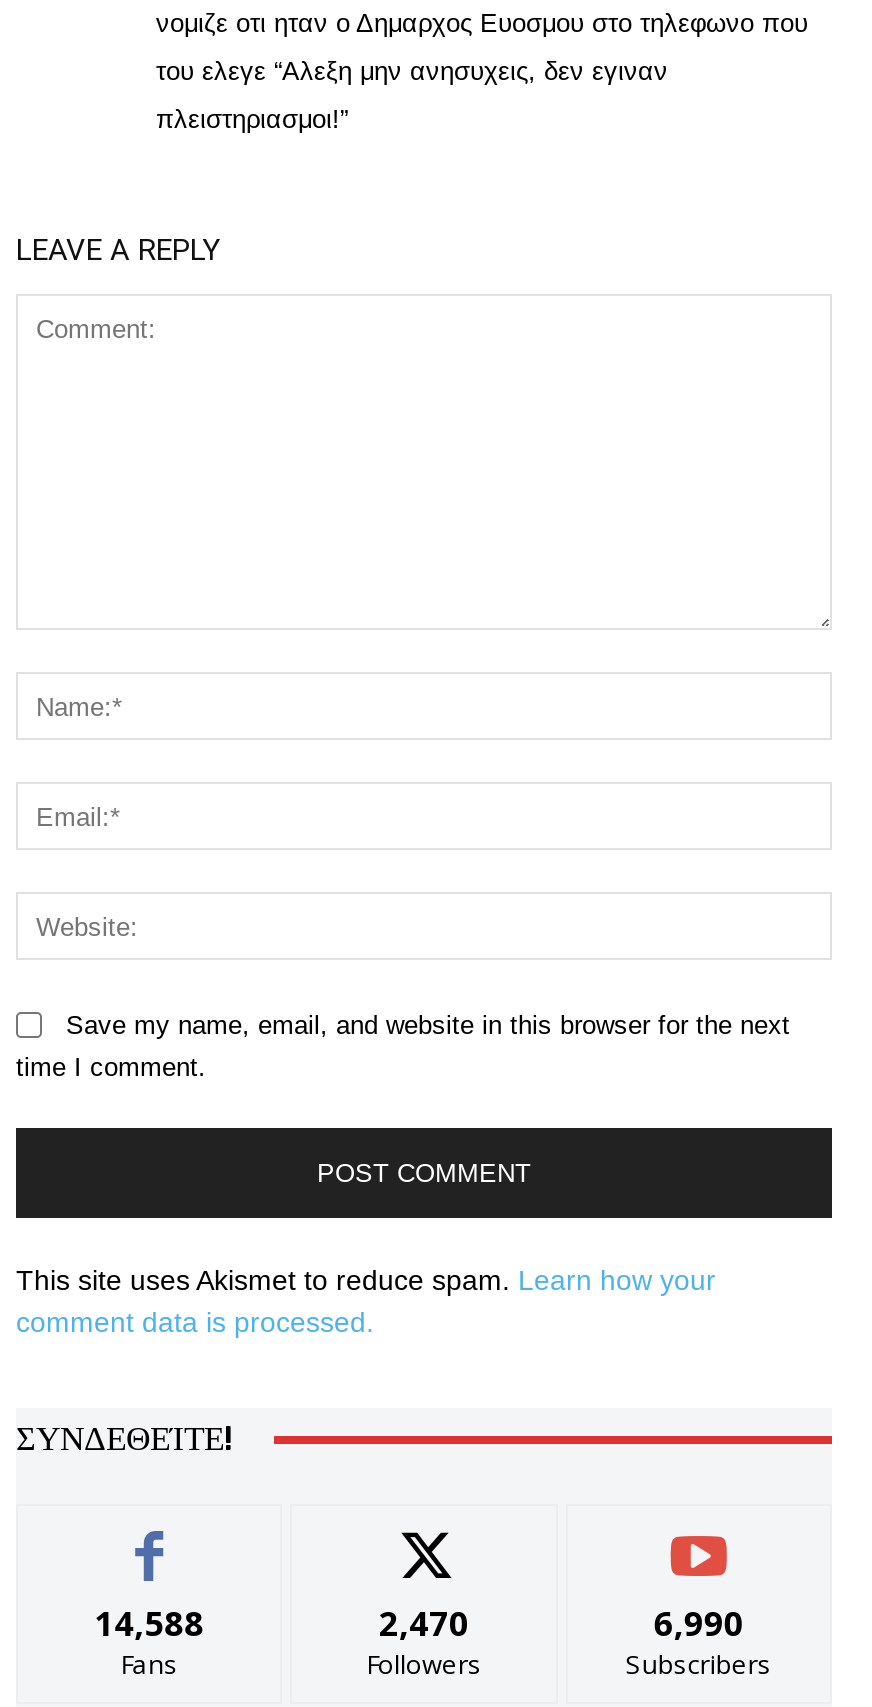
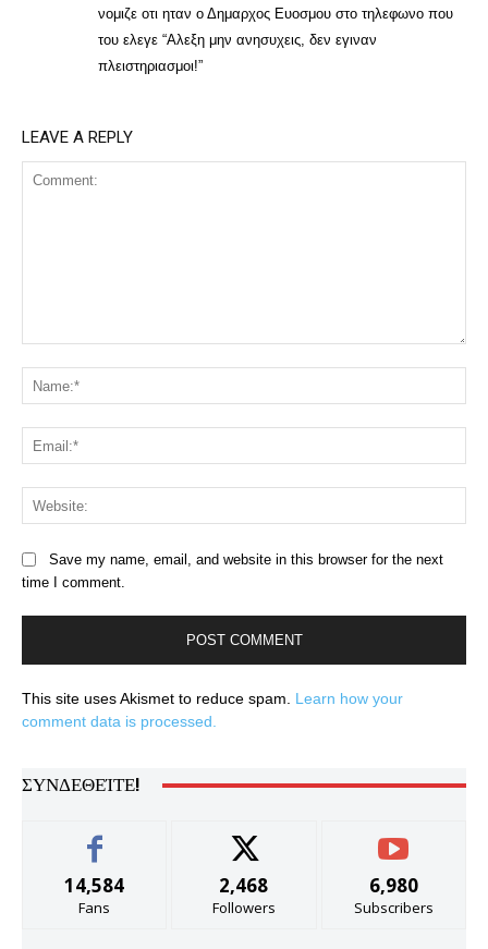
[94,1601,204,1647] 14,588 -> [64,873,124,898] 14,584
[379,1601,469,1647] 2,470 -> [219,873,269,898] 2,468
[654,1601,744,1647] 6,990 -> [369,873,418,898] 6,980

